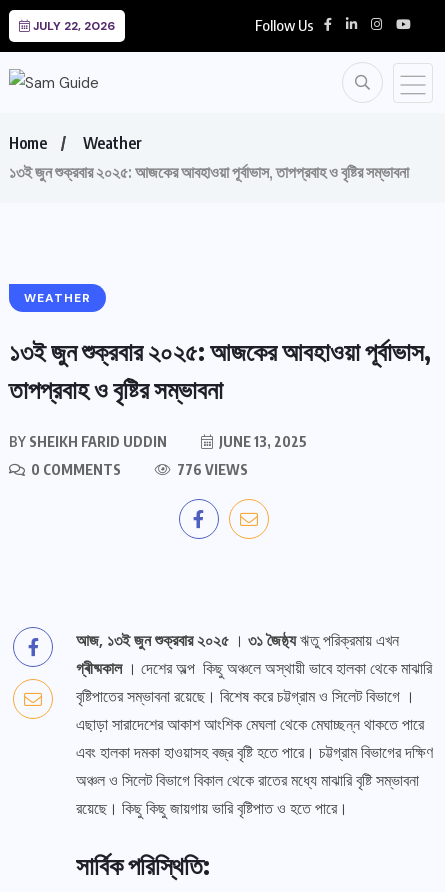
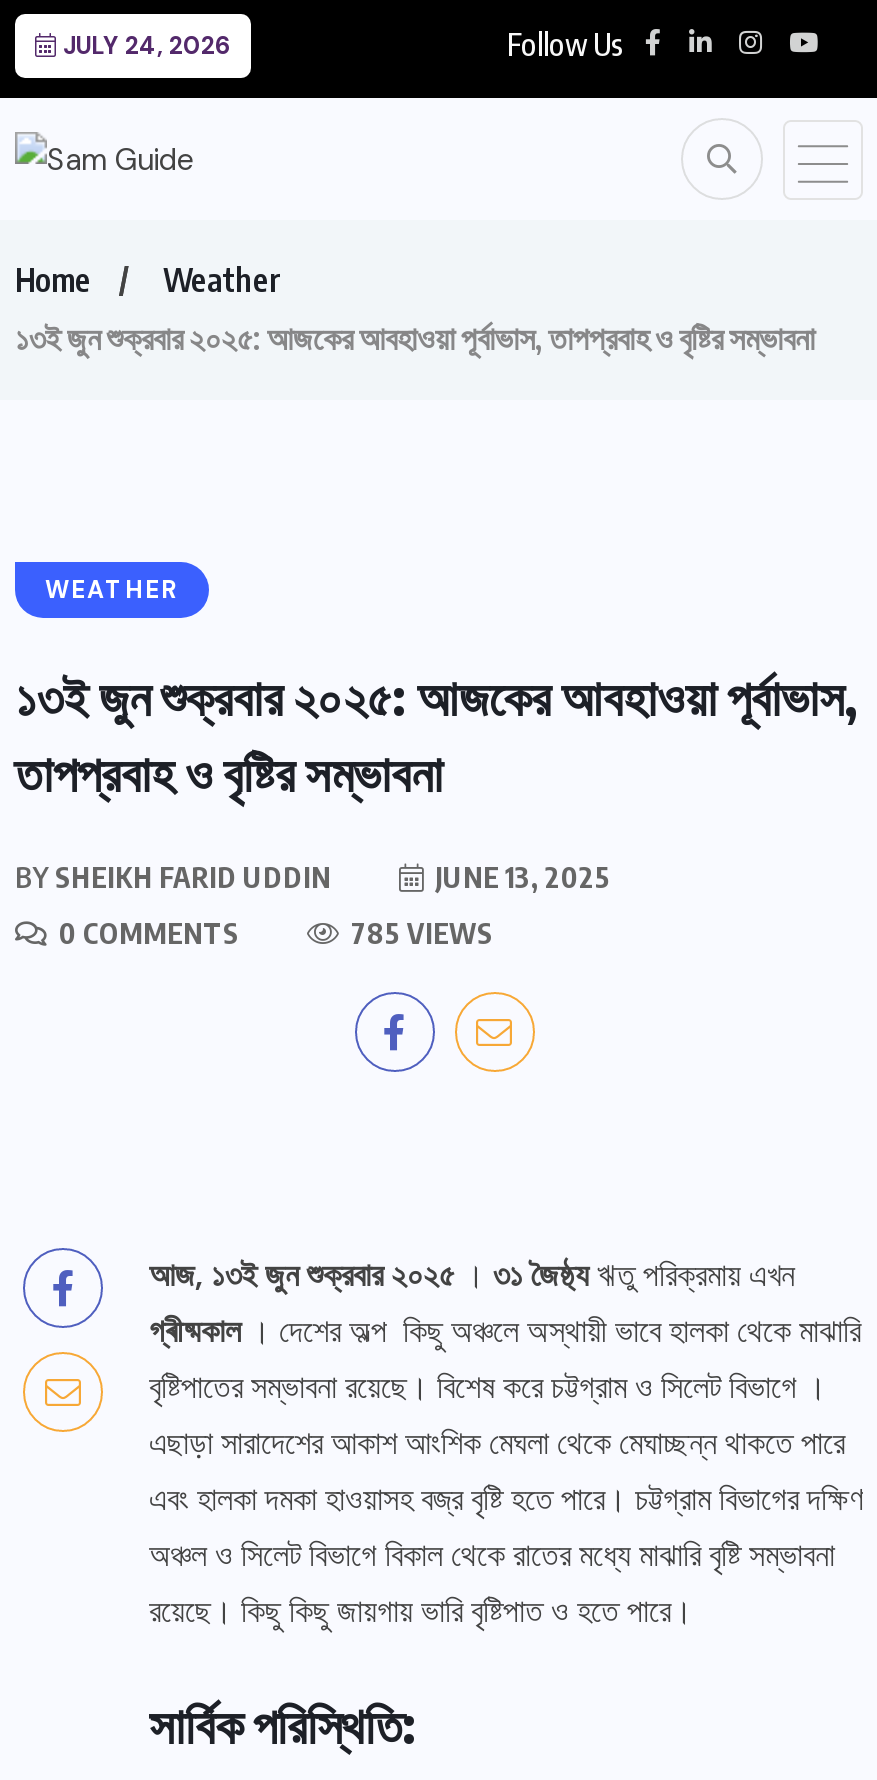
[30,18,115,34] JULY 22, 2026 -> [57,30,231,62] JULY 24, 2026
[174,461,248,478] 776 VIEWS -> [345,916,493,950] 785 VIEWS

